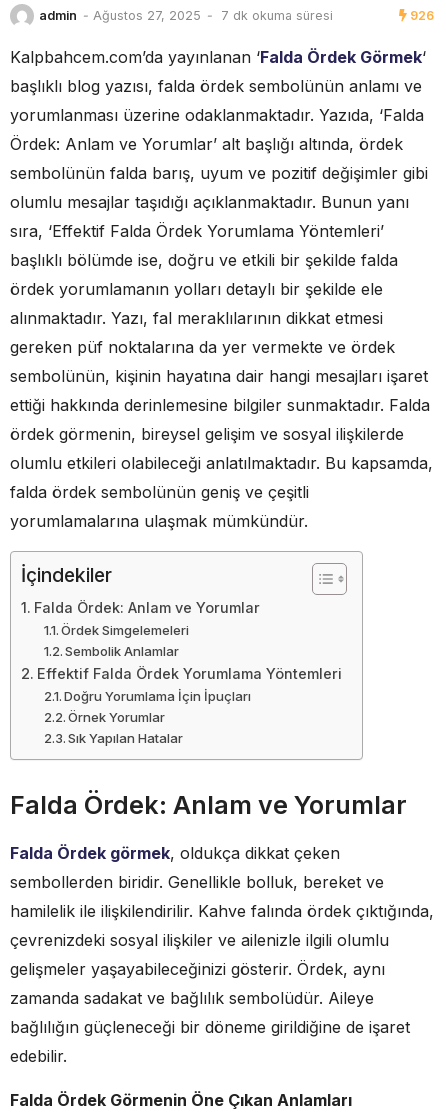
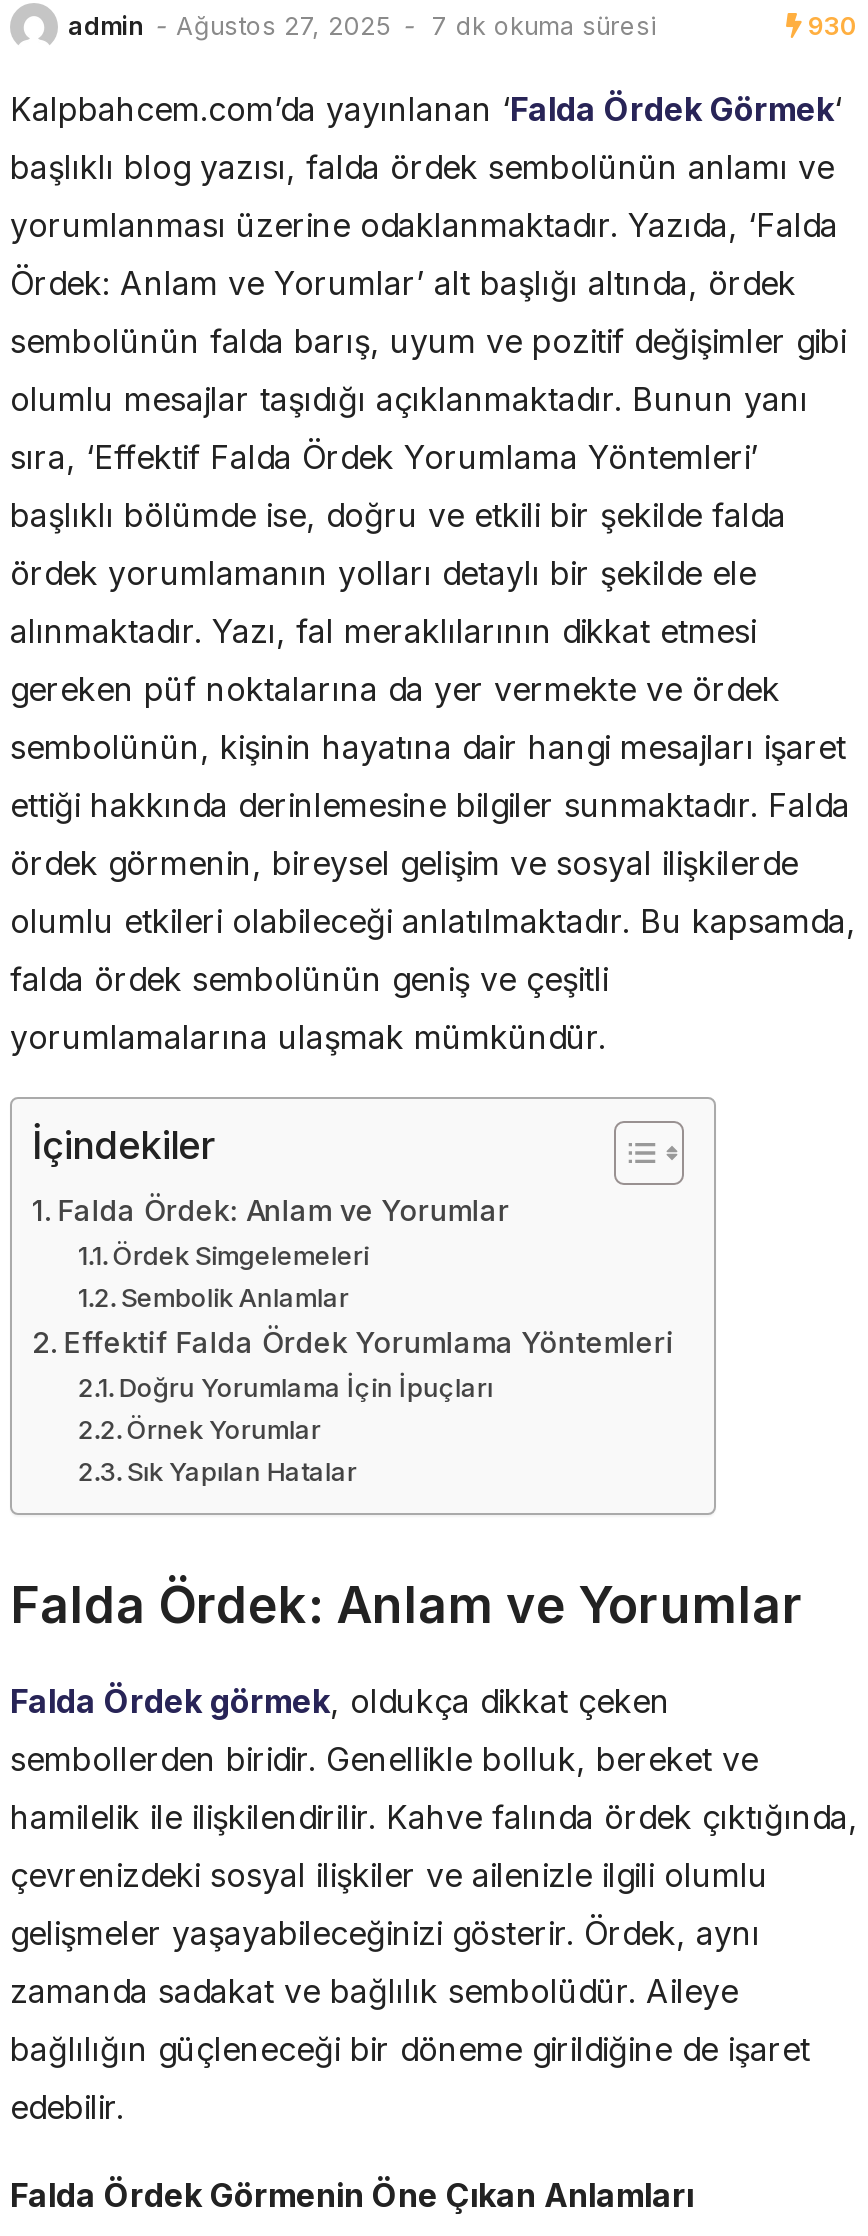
[407,8,434,23] 926 -> [802,12,858,42] 930

